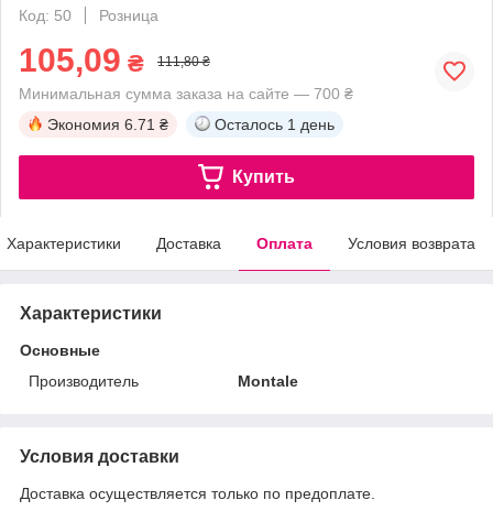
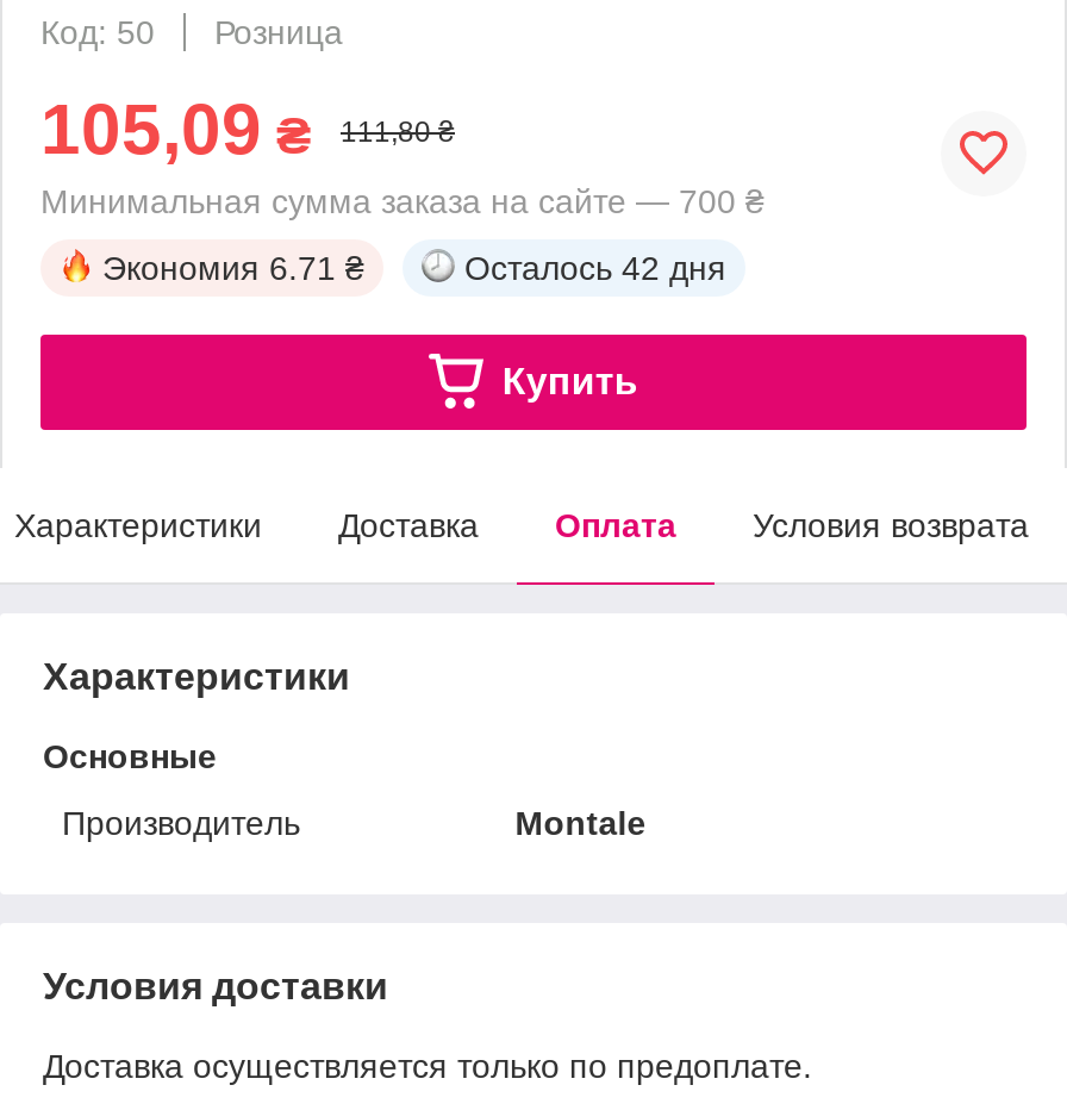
[215,115,335,133] Осталось 1 день -> [464,248,726,287] Осталось 42 дня

